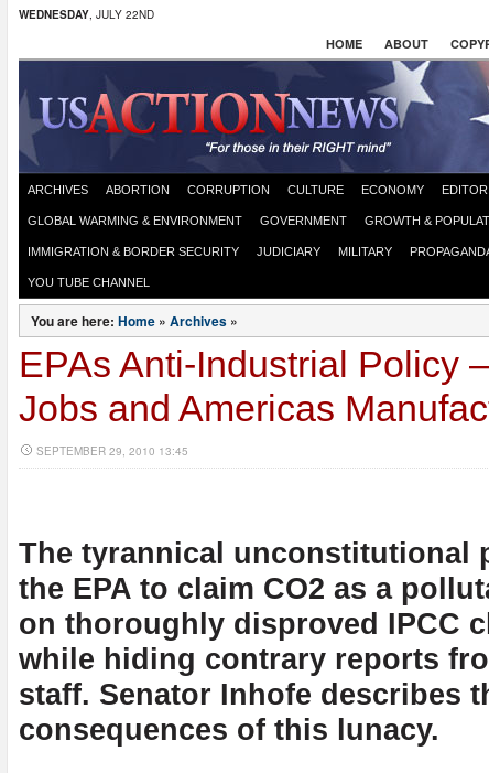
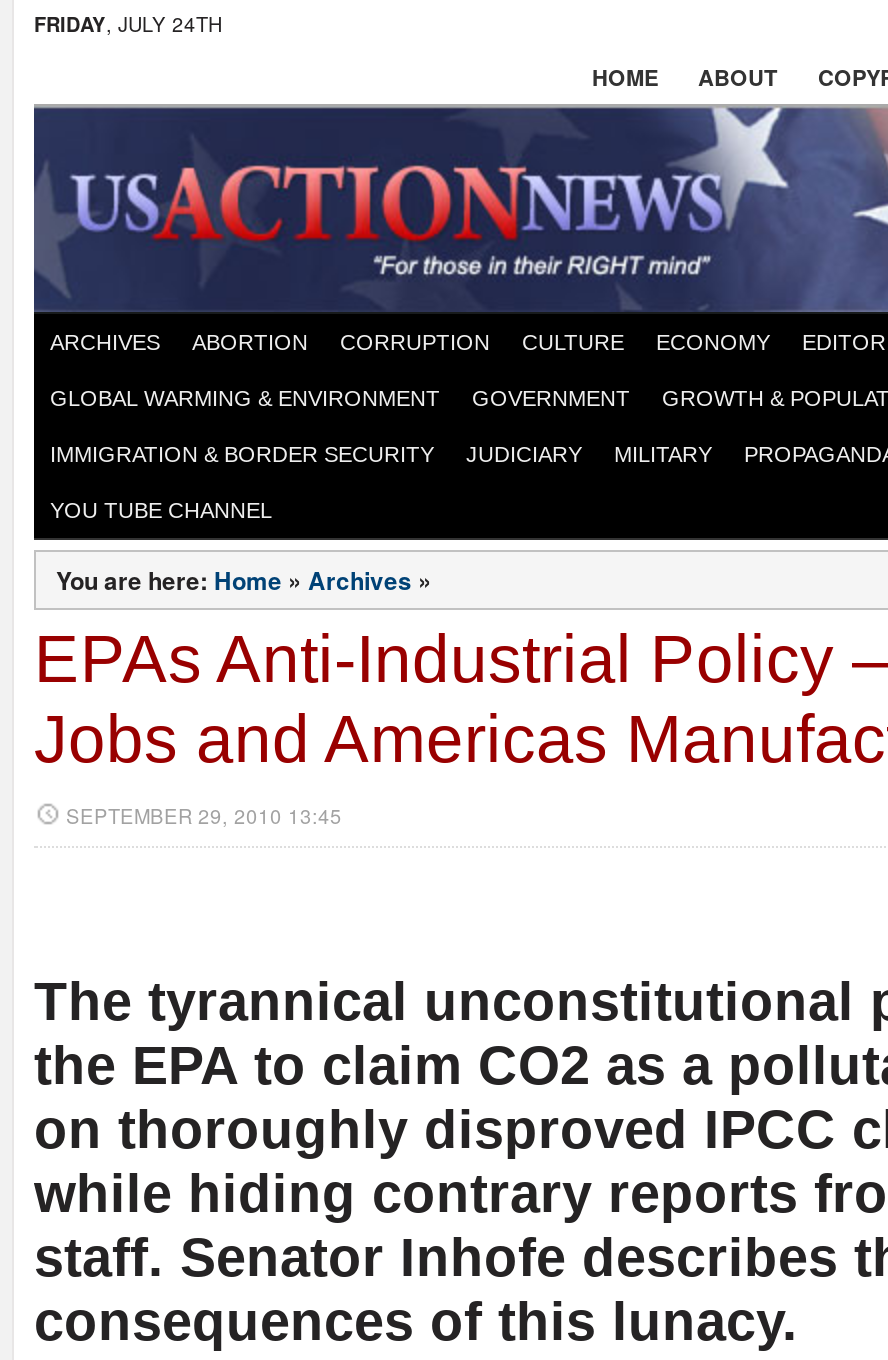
[19,7,154,22] WEDNESDAY, JULY 22ND -> [34,10,222,38] FRIDAY, JULY 24TH

